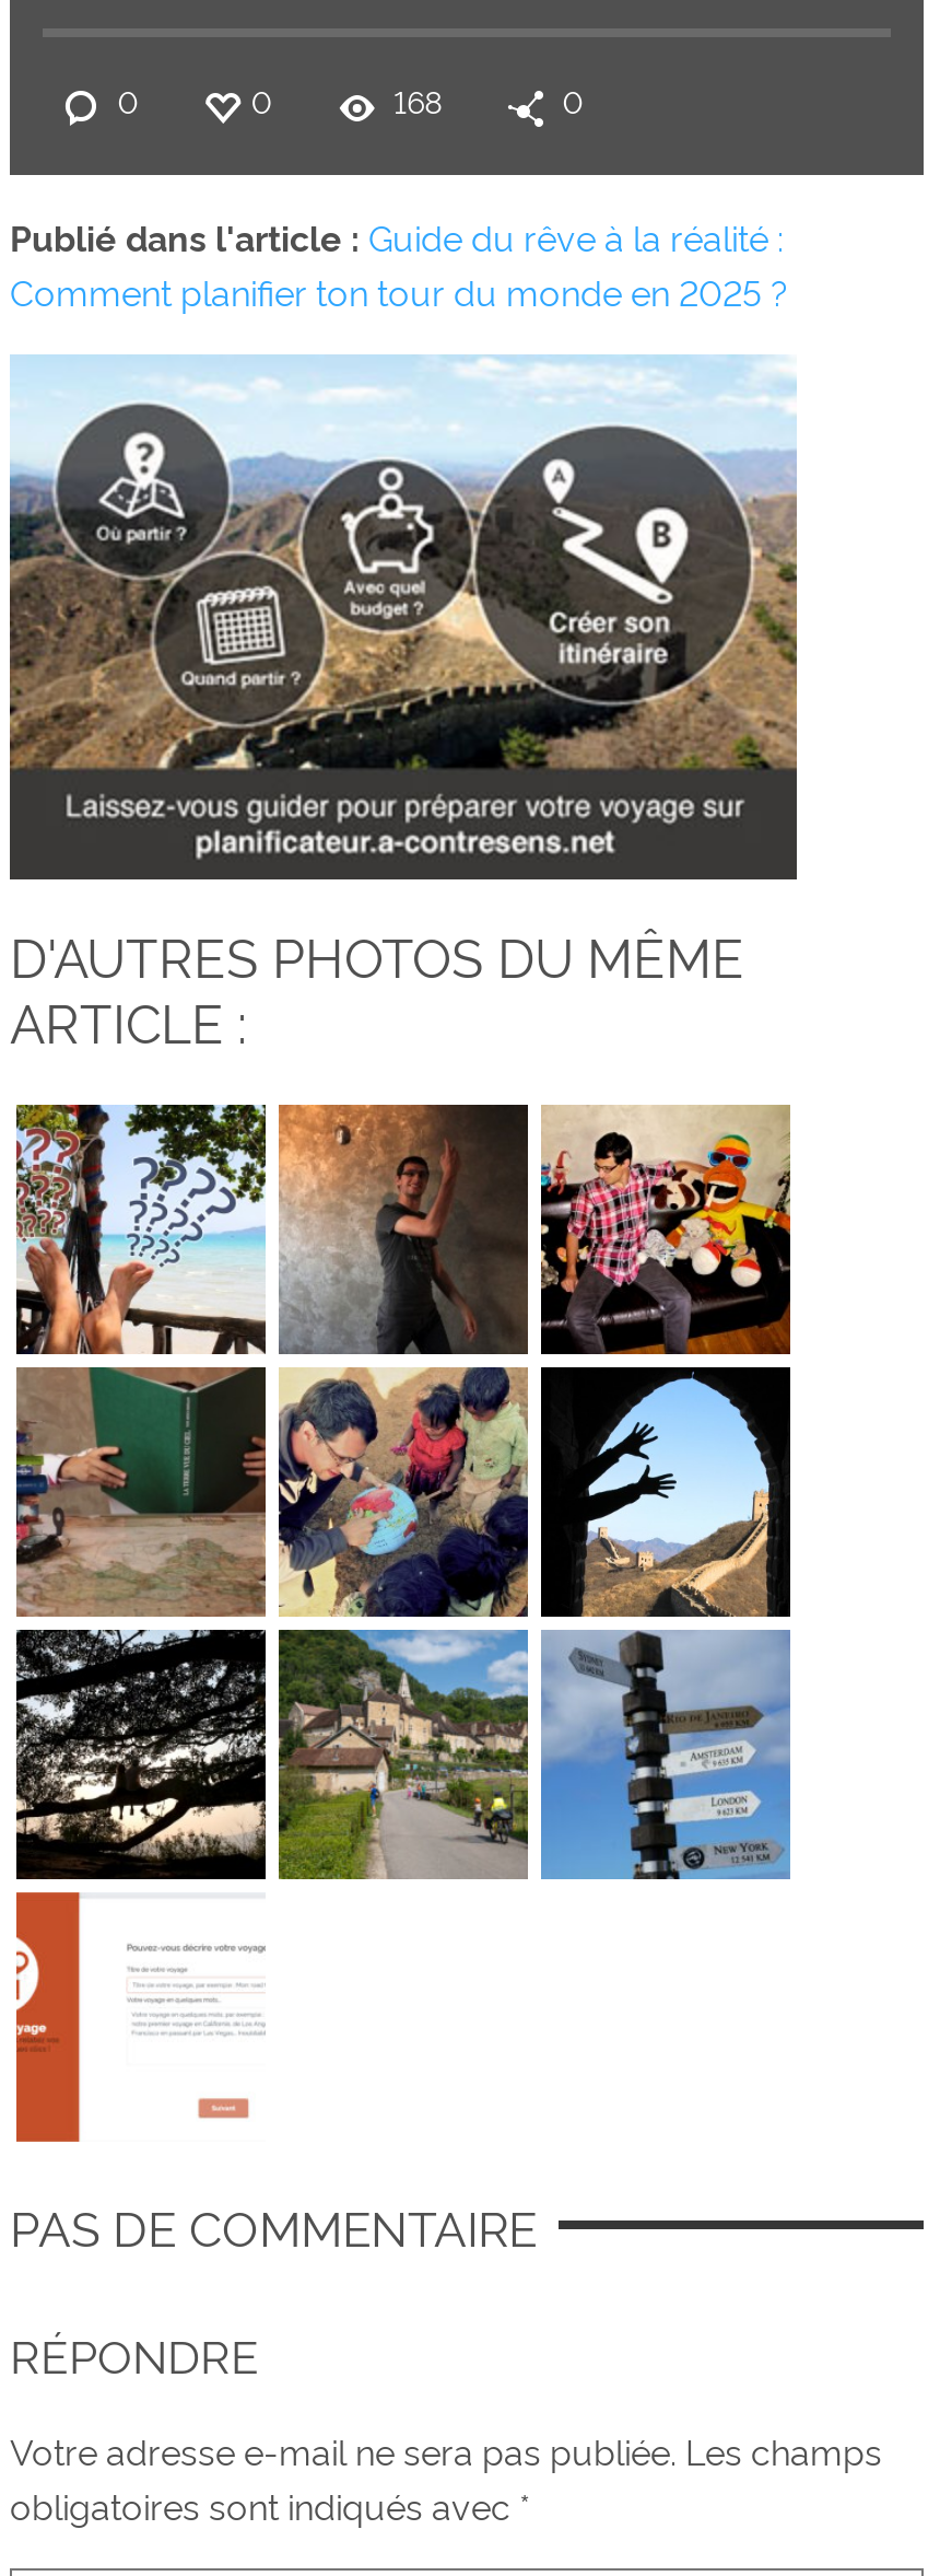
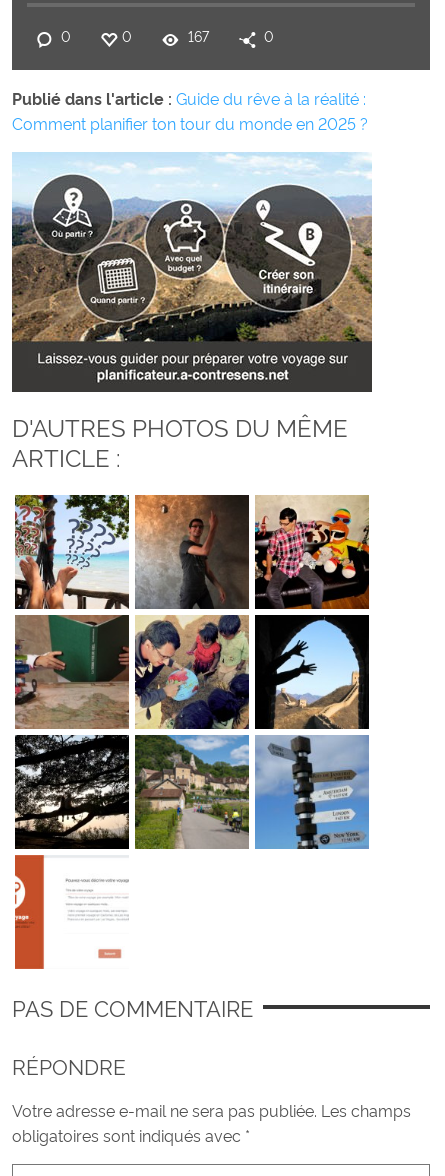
[394,78,442,120] 168 -> [188,26,209,45] 167

